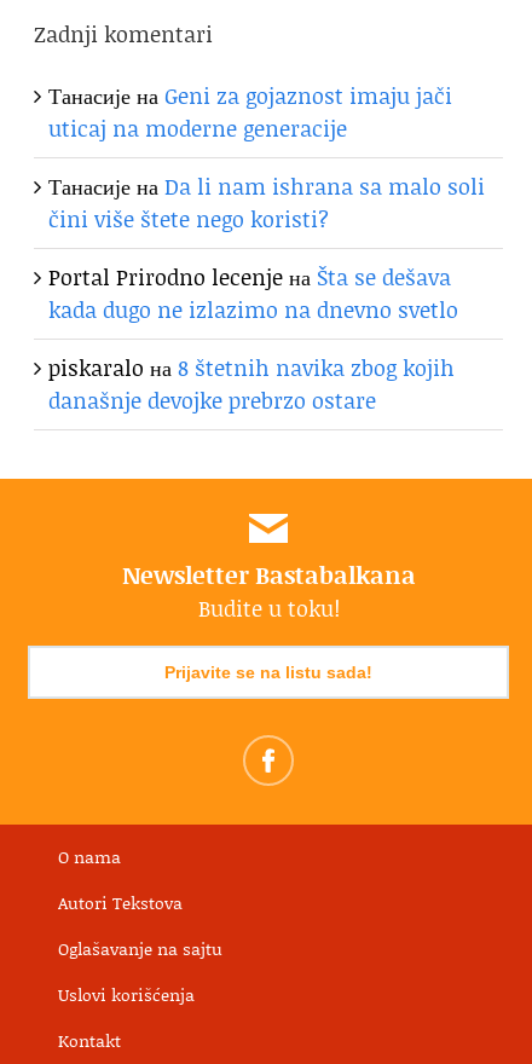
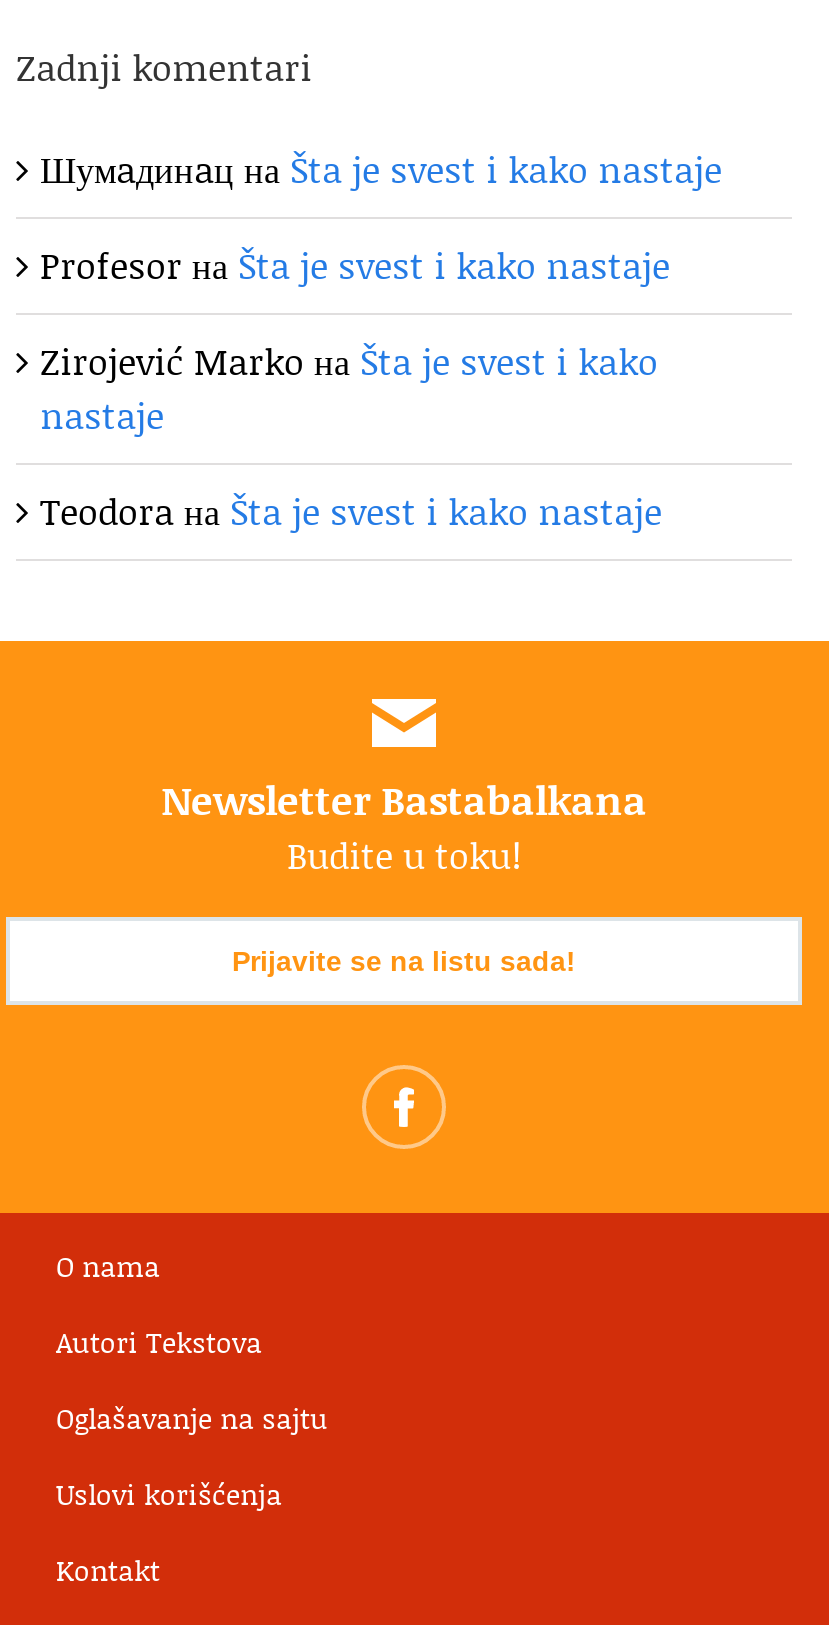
[48,80,452,144] Танасије на Geni za gojaznost imaju jači | uticaj na moderne generacije -> [40,143,722,195] Шумaдинaц на Šta je svest i kako nastaje
[48,170,485,235] Танасије на Da li nam ishrana sa malo soli | čini više štete nego koristi? -> [40,239,670,291] Profesor на Šta je svest i kako nastaje
[48,261,458,325] Portal Prirodno lecenje на Šta se dešava | kada dugo ne izlazimo na dnevno svetlo -> [40,335,658,441] Zirojević Marko на Šta je svest i kako | nastaje
[48,352,455,416] piskaralo на 8 štetnih navika zbog kojih | današnje devojke prebrzo ostare -> [40,485,662,537] Teodora на Šta je svest i kako nastaje

